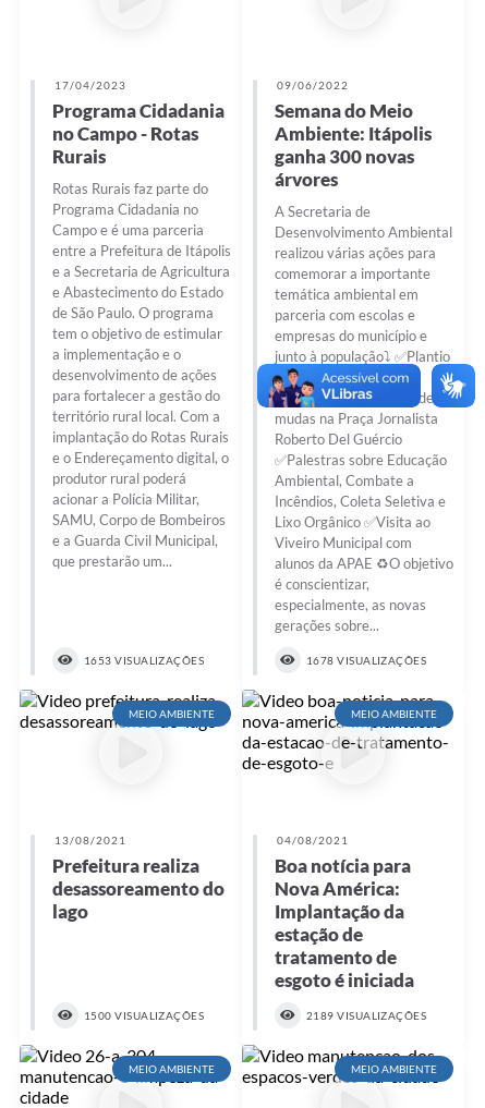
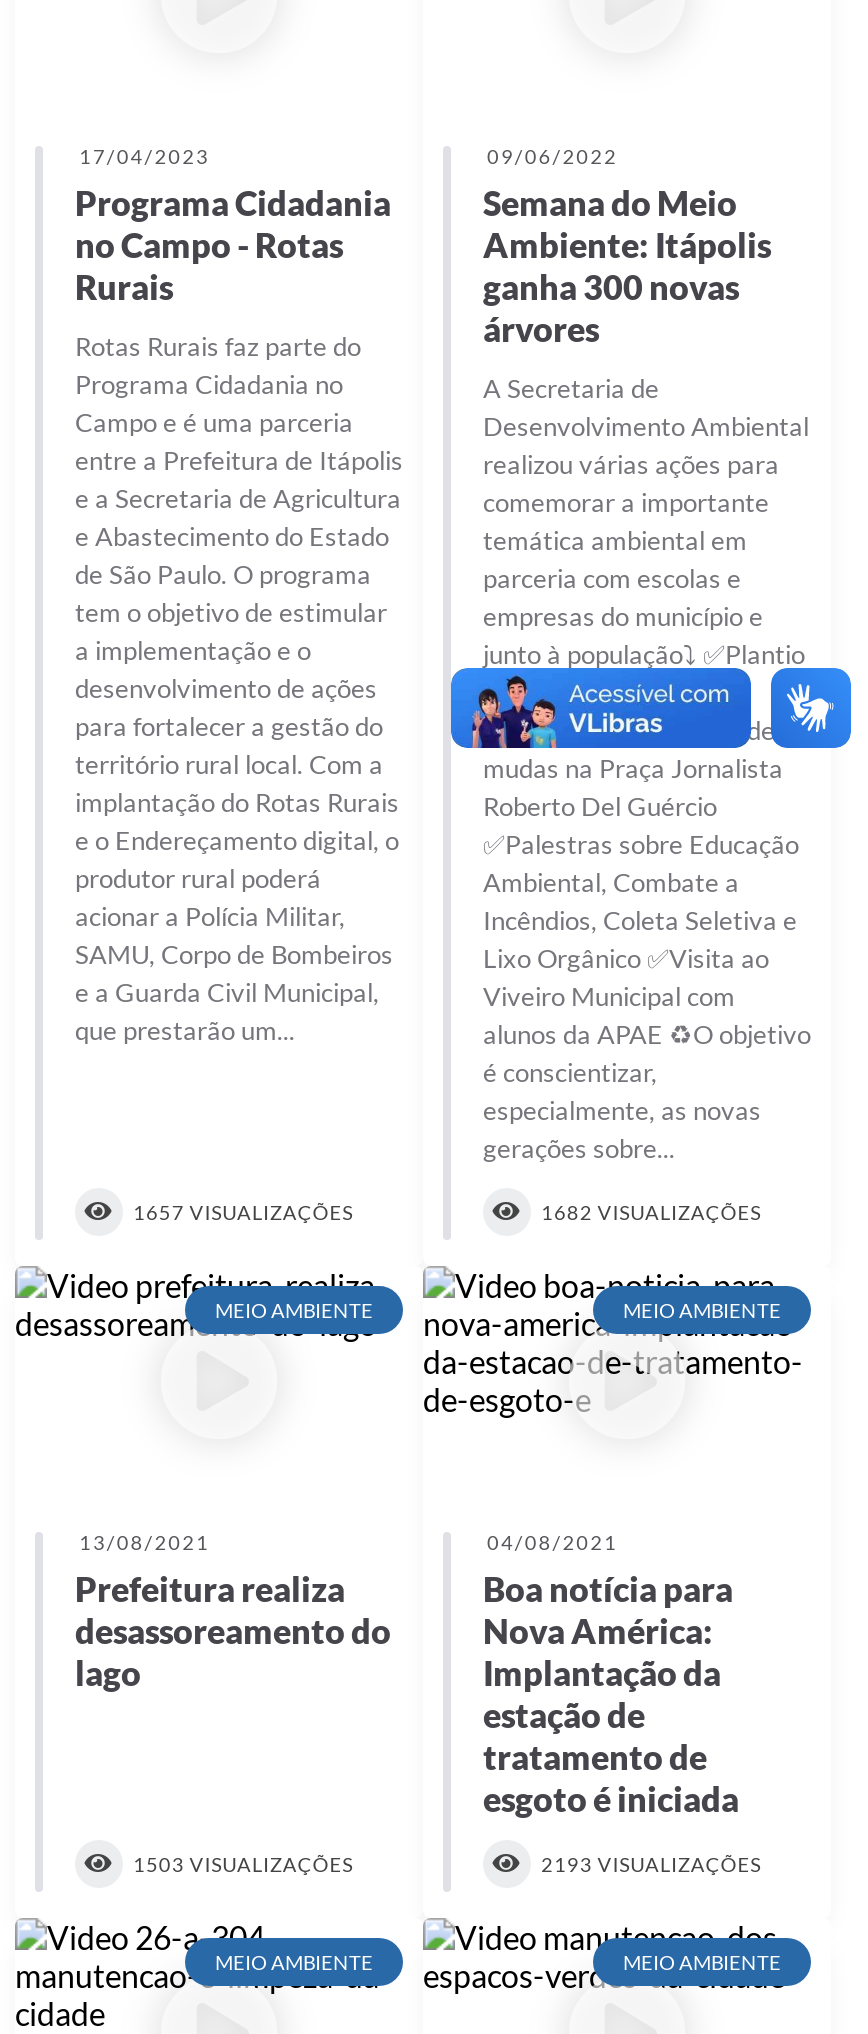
[84,654,204,667] 1653 VISUALIZAÇÕES -> [133,1201,353,1225] 1657 VISUALIZAÇÕES
[306,654,426,667] 1678 VISUALIZAÇÕES -> [541,1201,761,1225] 1682 VISUALIZAÇÕES
[84,1009,204,1022] 1500 VISUALIZAÇÕES -> [133,1852,353,1876] 1503 VISUALIZAÇÕES
[306,1009,426,1022] 2189 VISUALIZAÇÕES -> [541,1852,761,1876] 2193 VISUALIZAÇÕES

